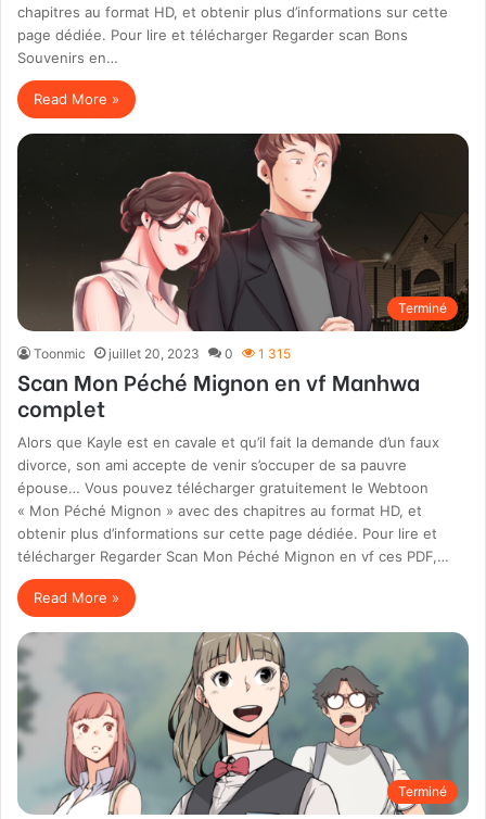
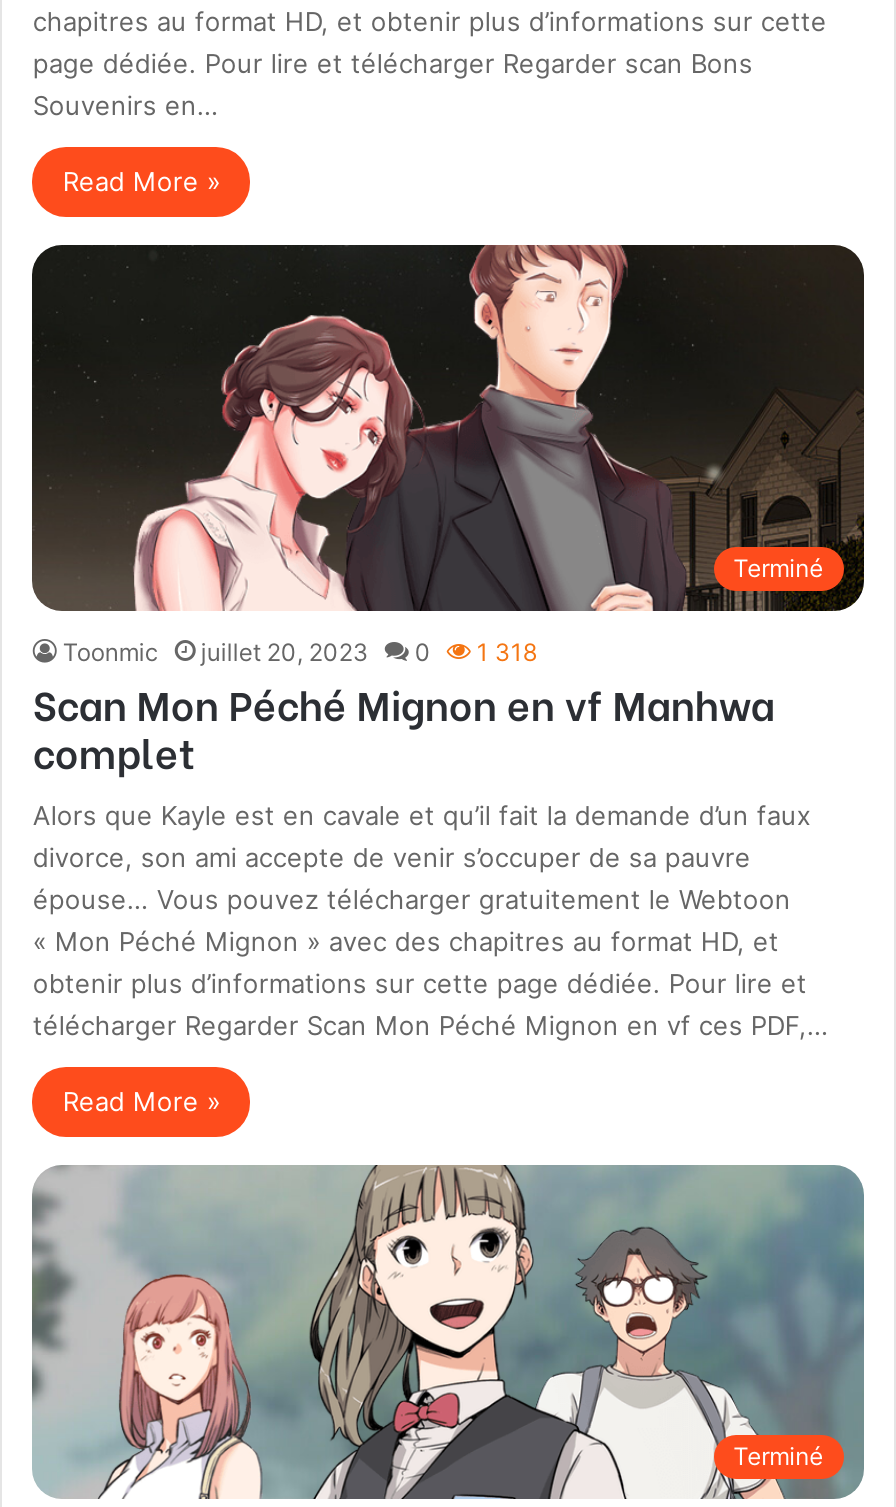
[34,345,291,362] Toonmic juillet 20, 2023 0 1 315 -> [63,636,537,666] Toonmic juillet 20, 2023 0 1 318

